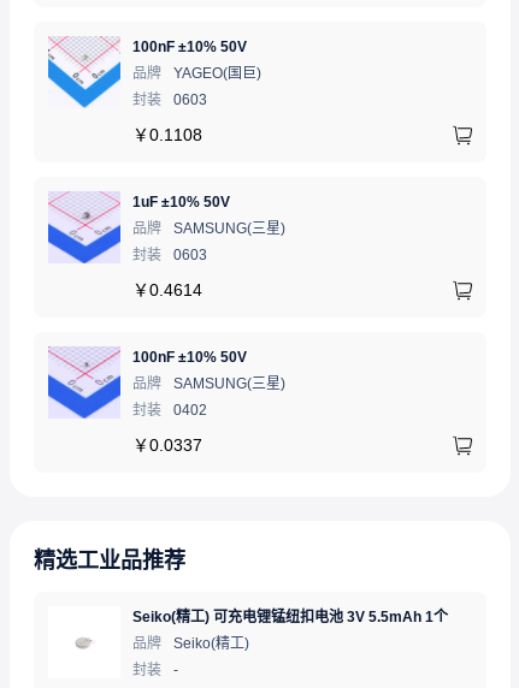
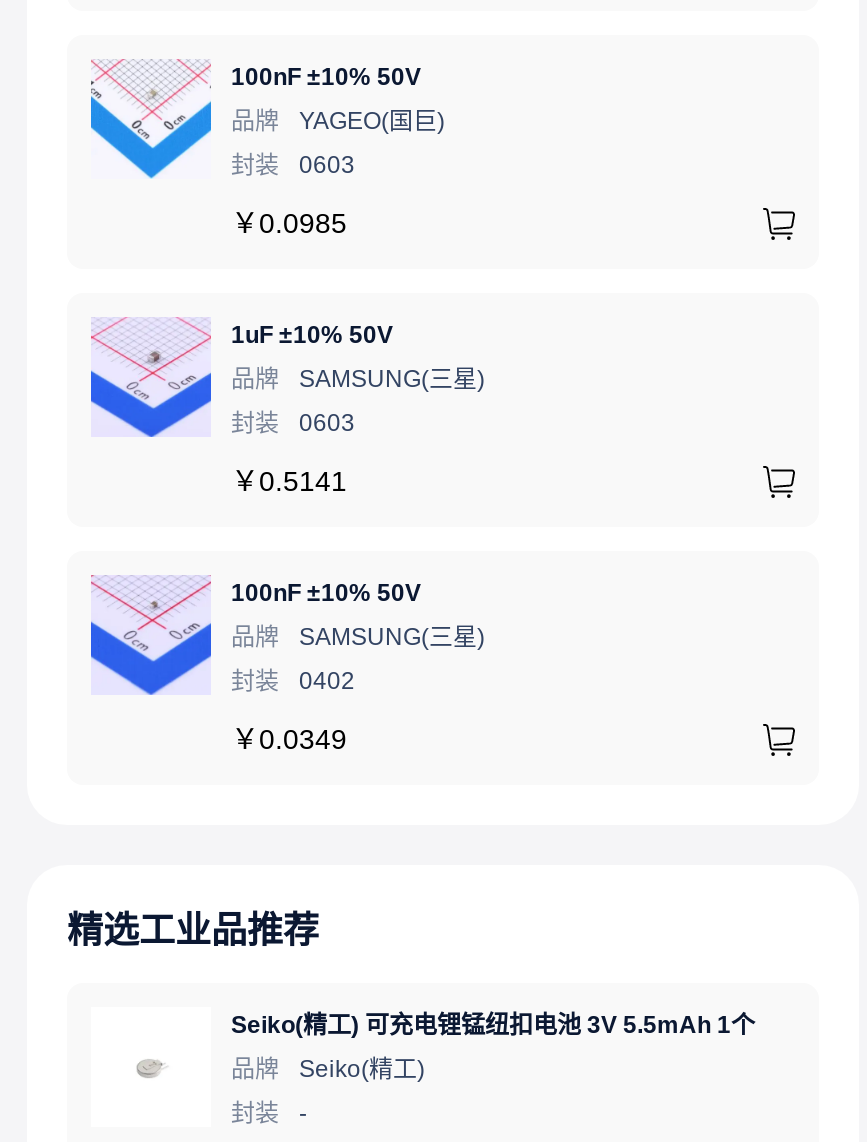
[132,125,202,144] ￥0.1108 -> [231,207,347,239] ￥0.0985
[132,280,202,299] ￥0.4614 -> [231,465,347,497] ￥0.5141
[132,435,202,455] ￥0.0337 -> [231,723,347,755] ￥0.0349

